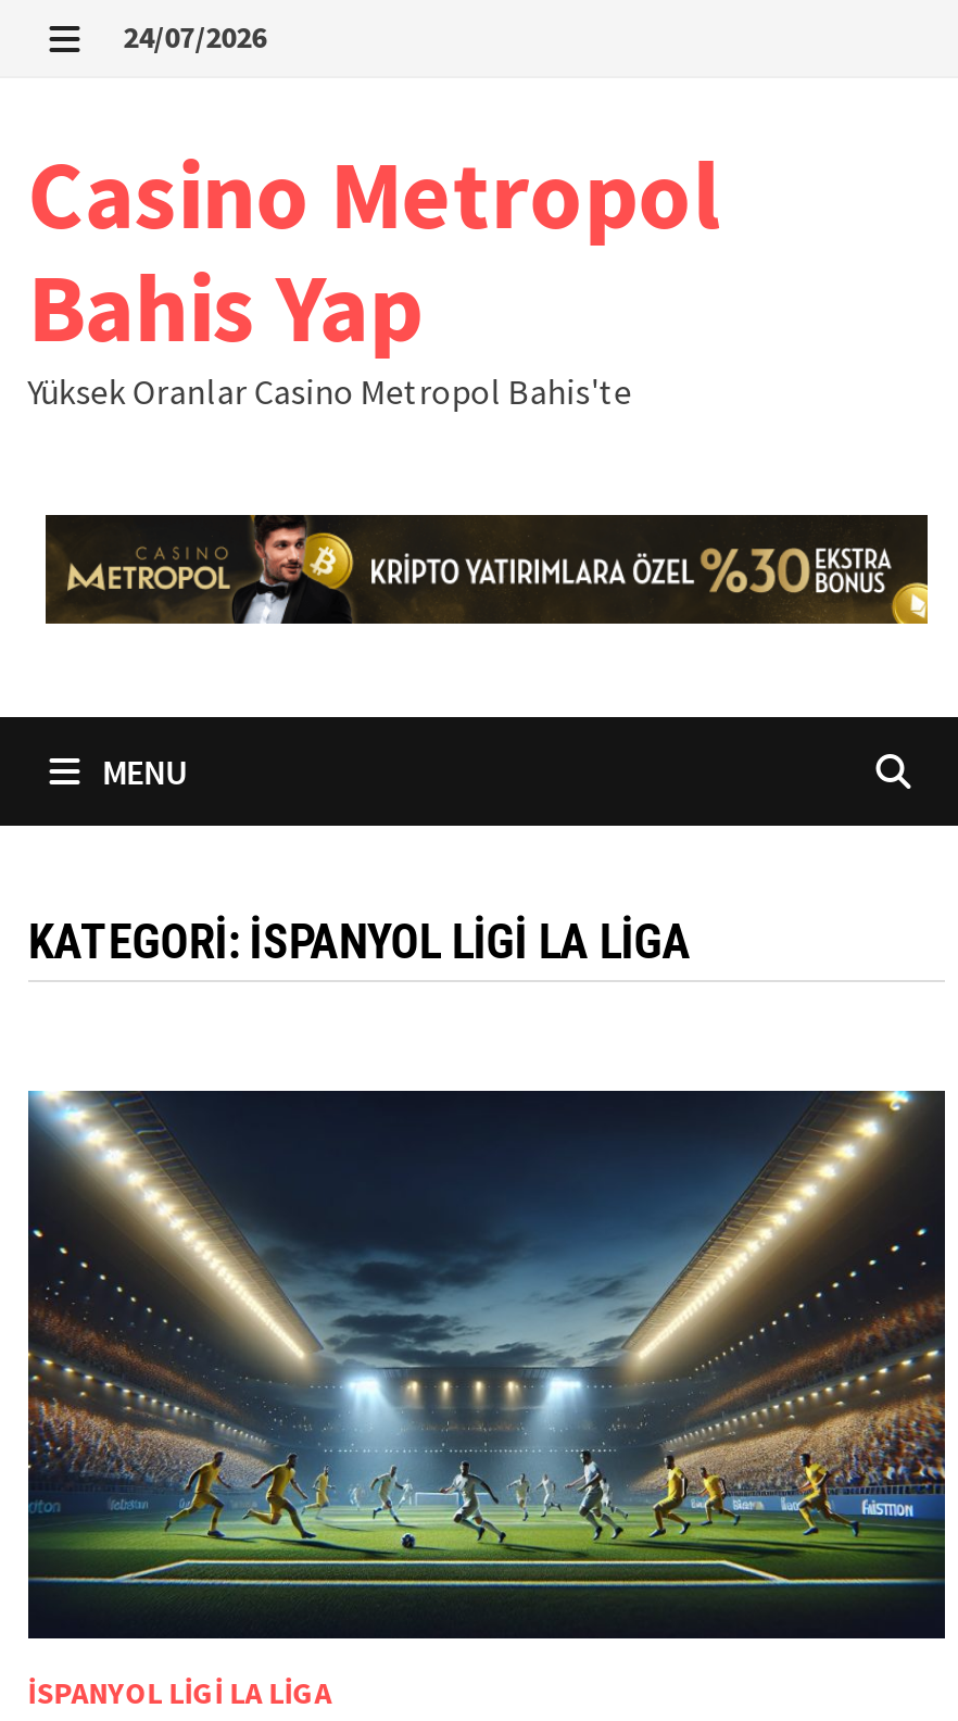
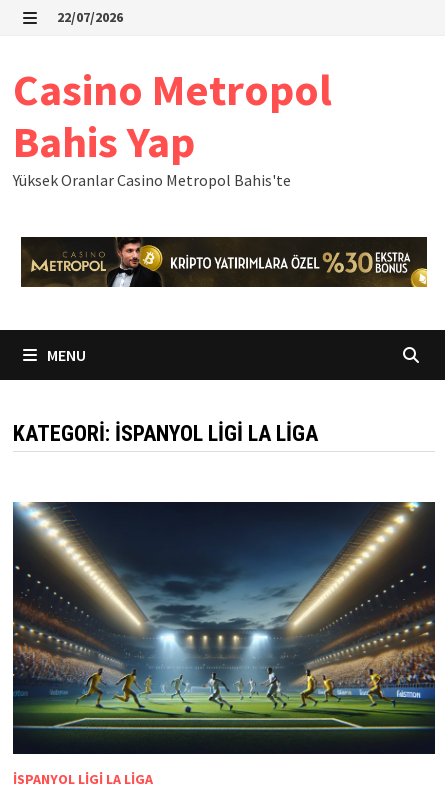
[123,17,267,56] 24/07/2026 -> [57,8,123,26] 22/07/2026

